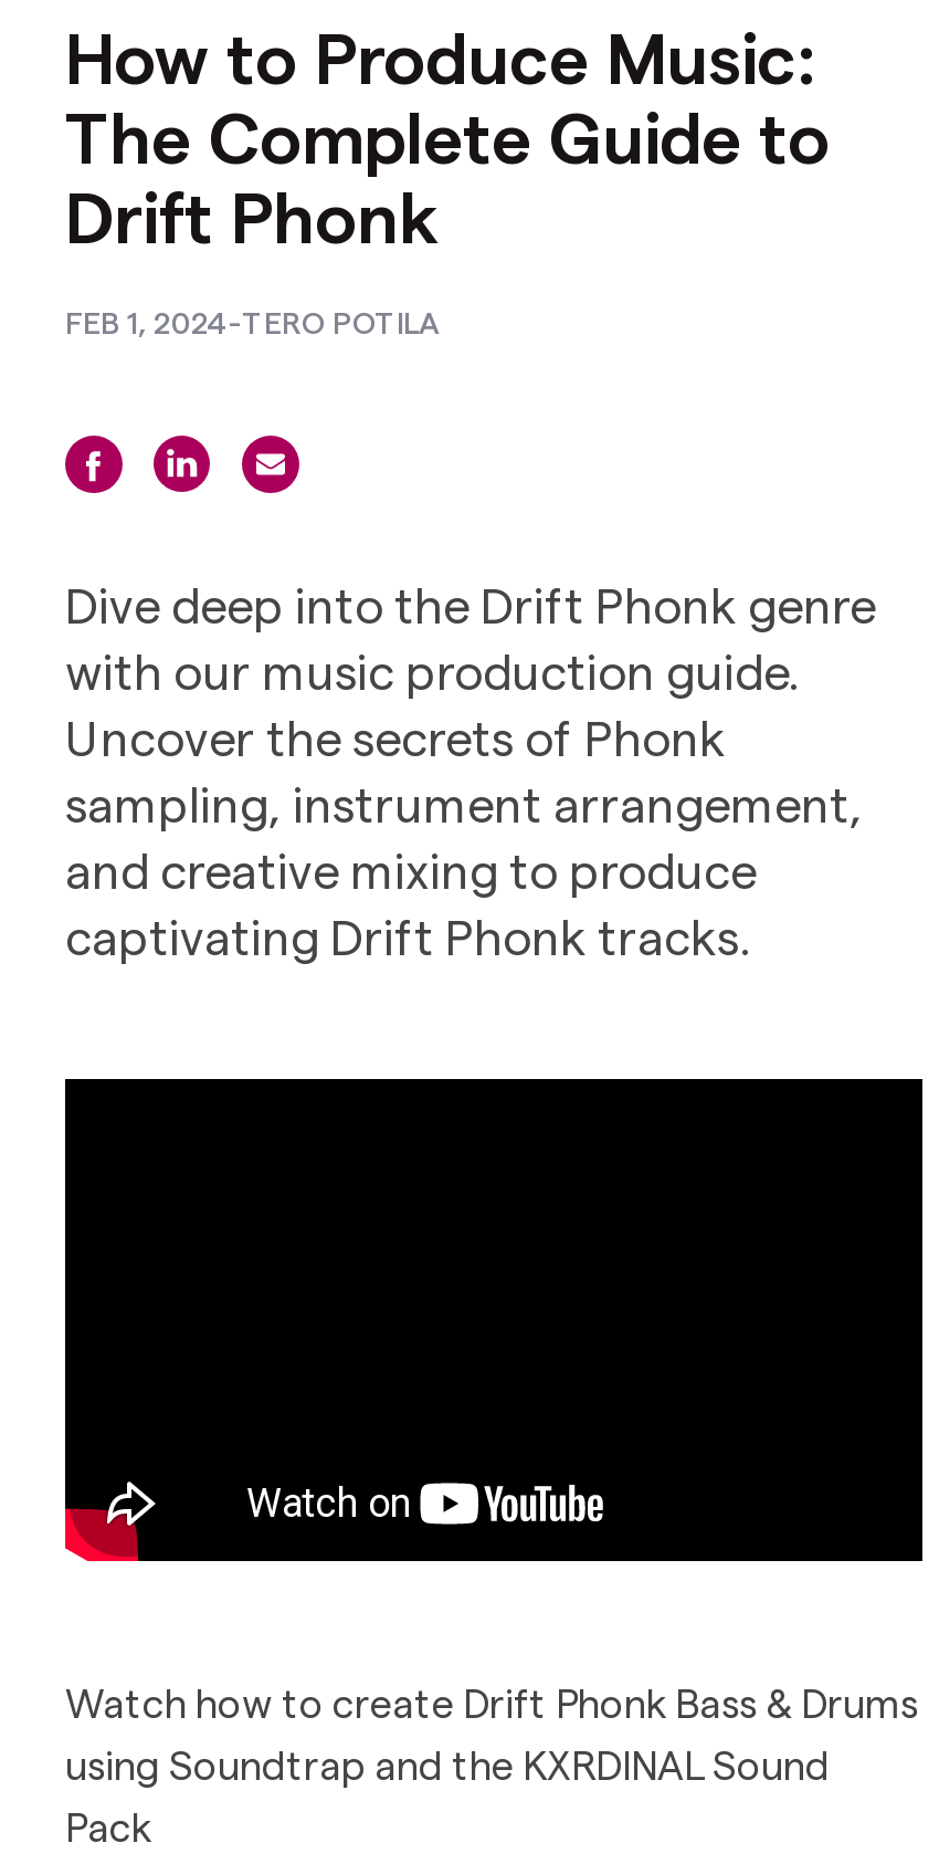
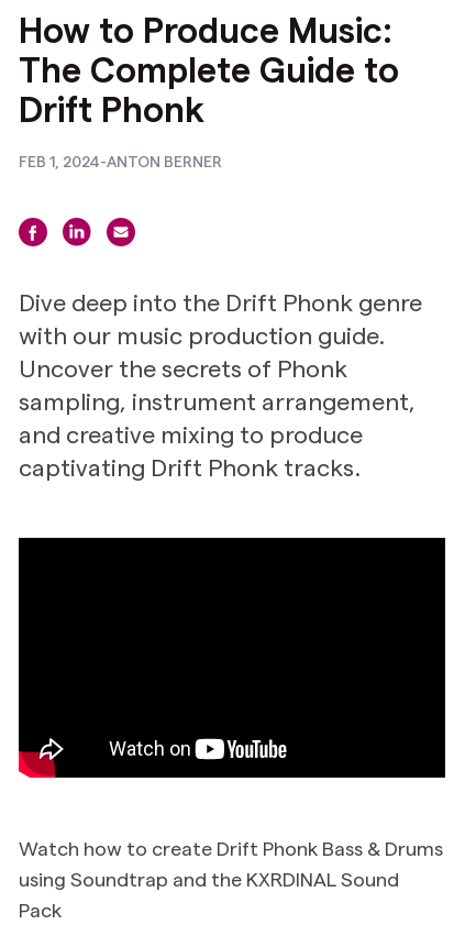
[65,302,439,339] FEB 1, 2024-TERO POTILA -> [19,151,222,170] FEB 1, 2024-ANTON BERNER

